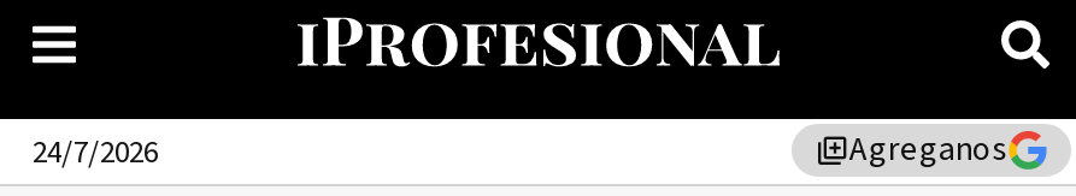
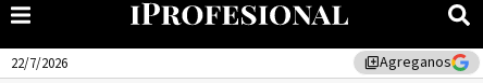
[33,133,158,174] 24/7/2026 -> [11,55,67,73] 22/7/2026

